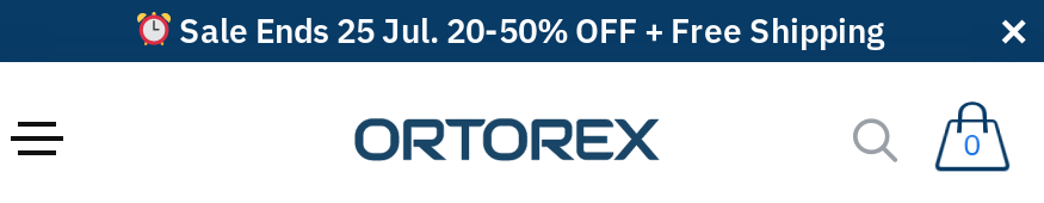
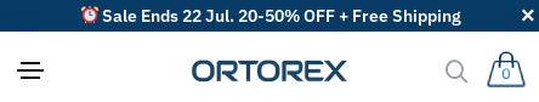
[172,10,885,53] Sale Ends 25 Jul. 20-50% OFF + Free Shipping -> [99,5,462,27] Sale Ends 22 Jul. 20-50% OFF + Free Shipping

